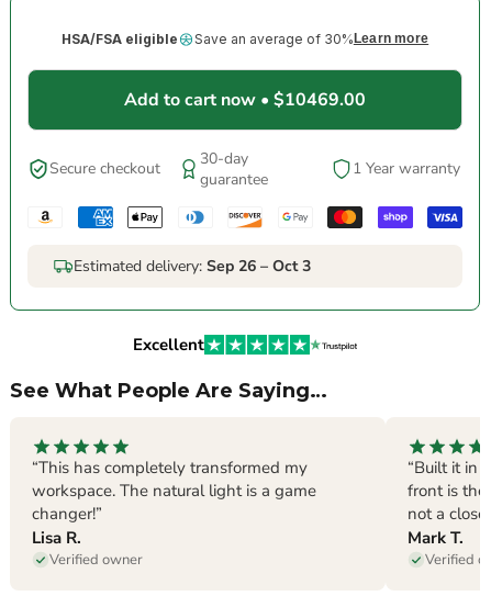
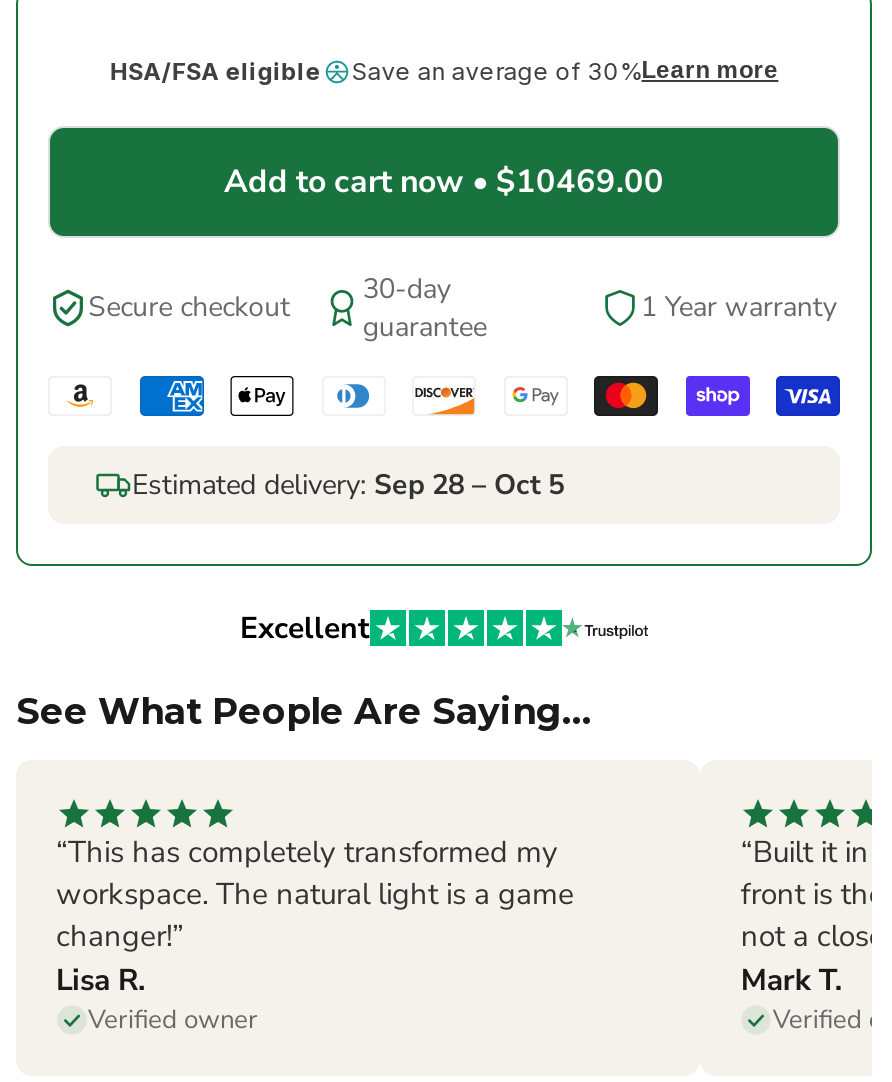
[74,256,311,276] Estimated delivery: Sep 26 – Oct 3 -> [132,466,564,504] Estimated delivery: Sep 28 – Oct 5

